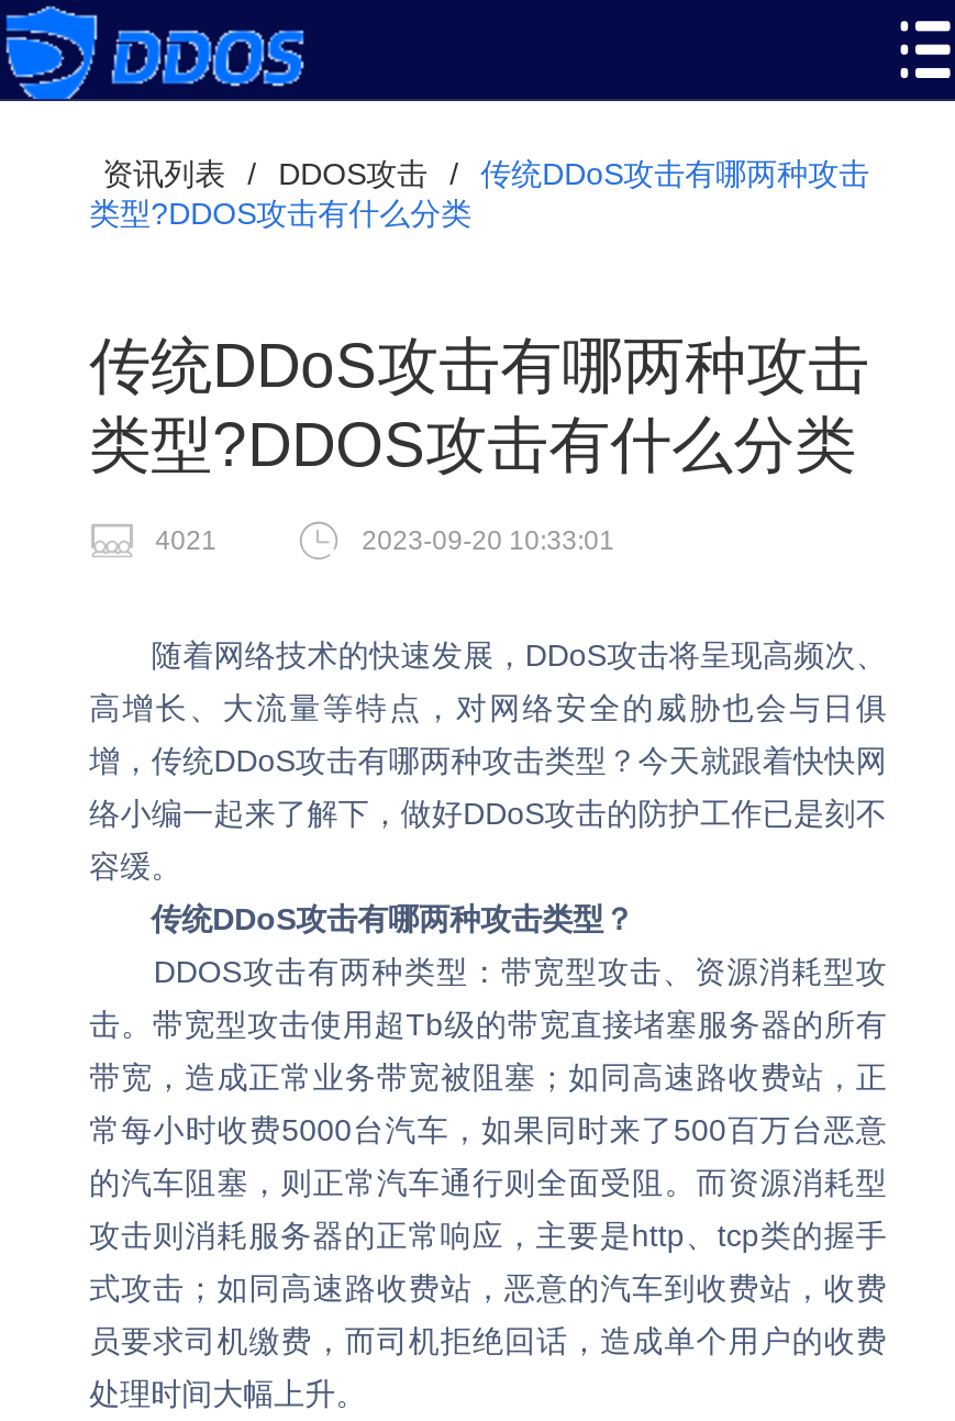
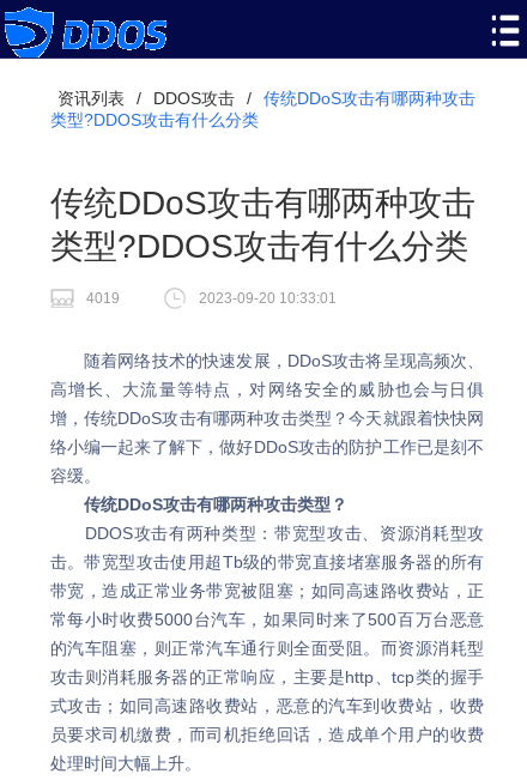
[149,526,217,557] 4021 -> [82,290,119,307] 4019

